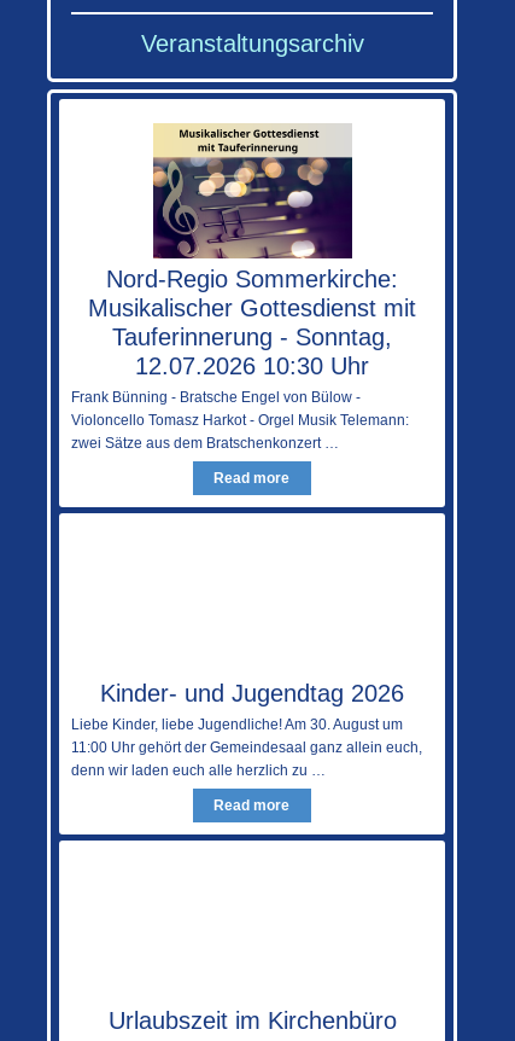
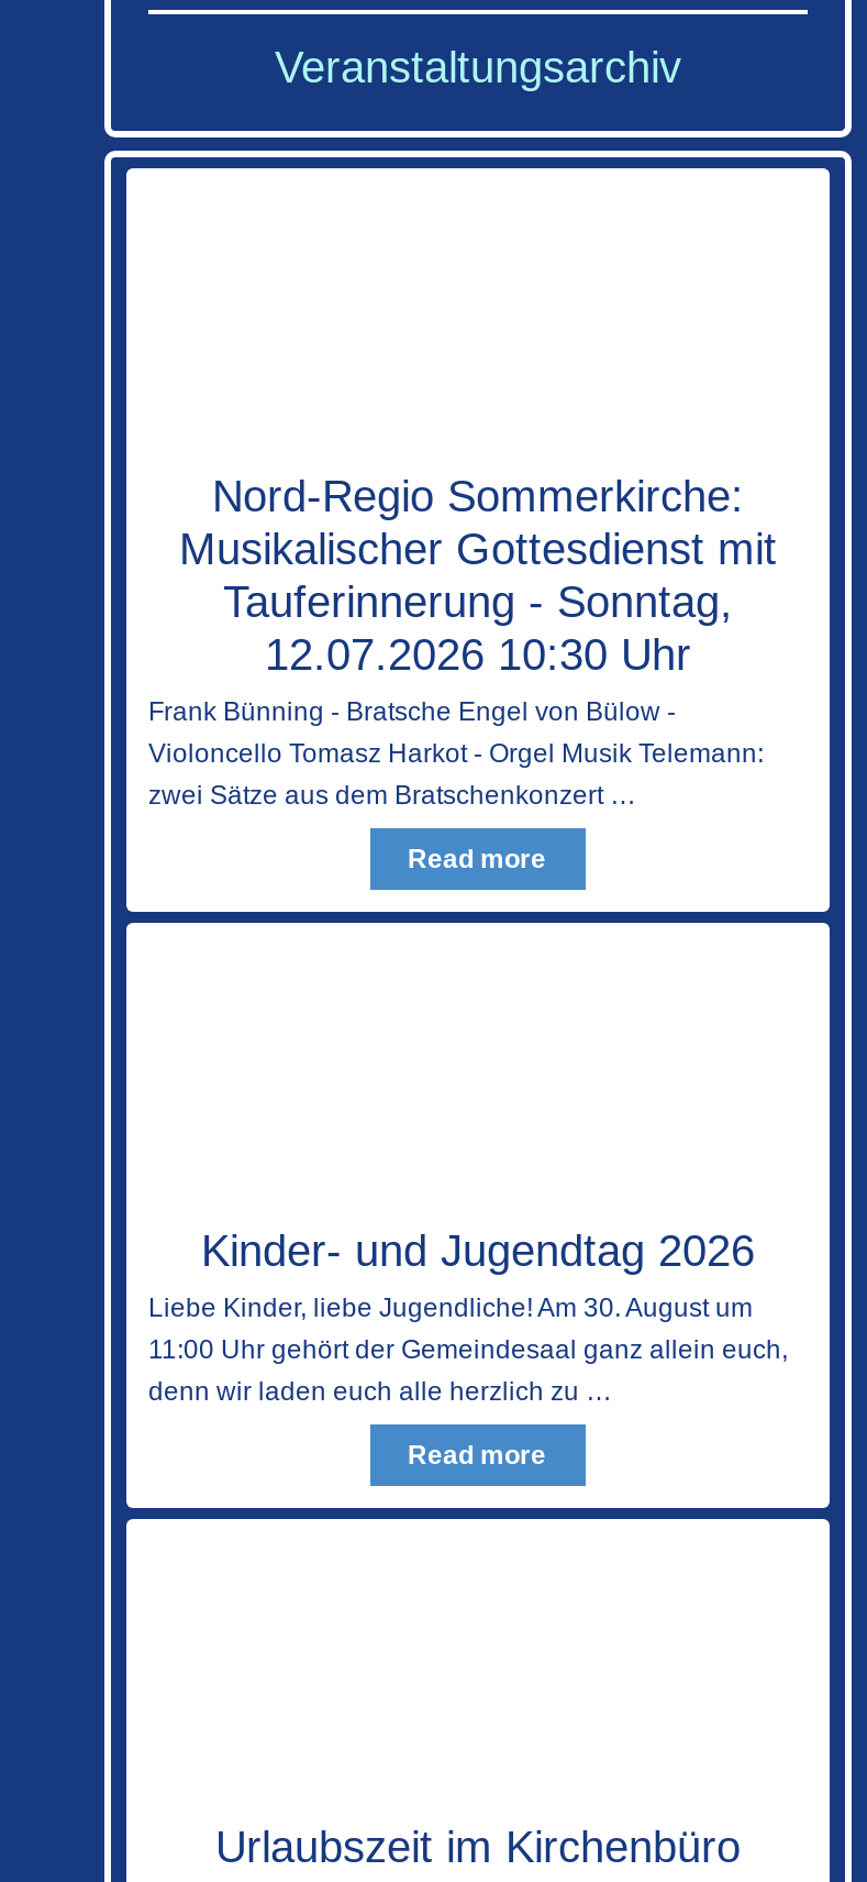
[152,123,353,260] [image] -> none

